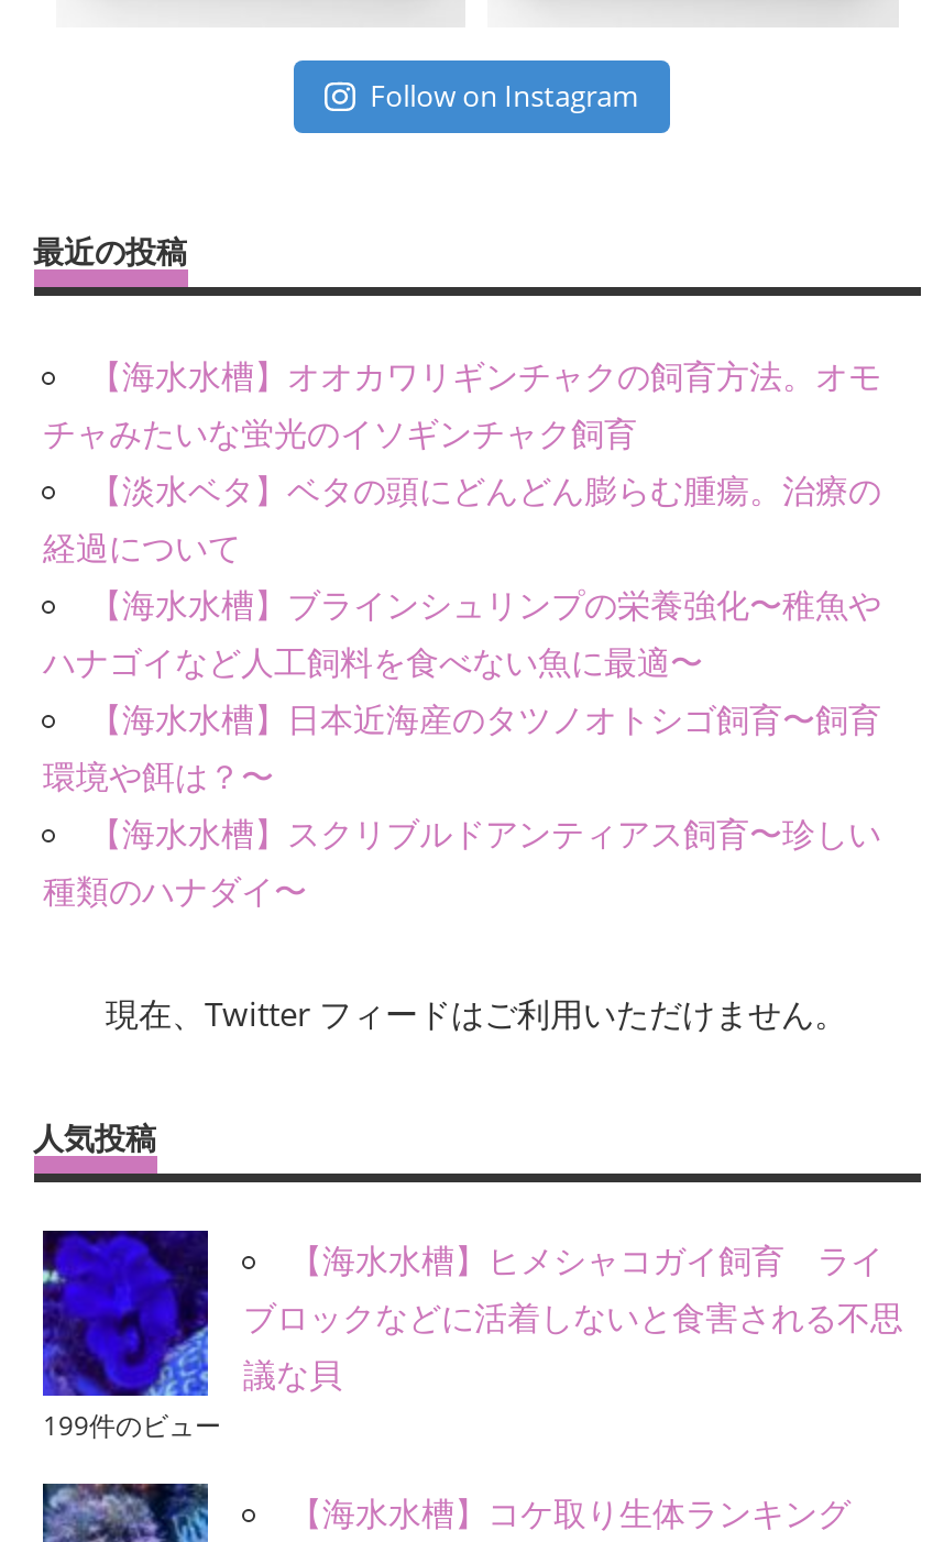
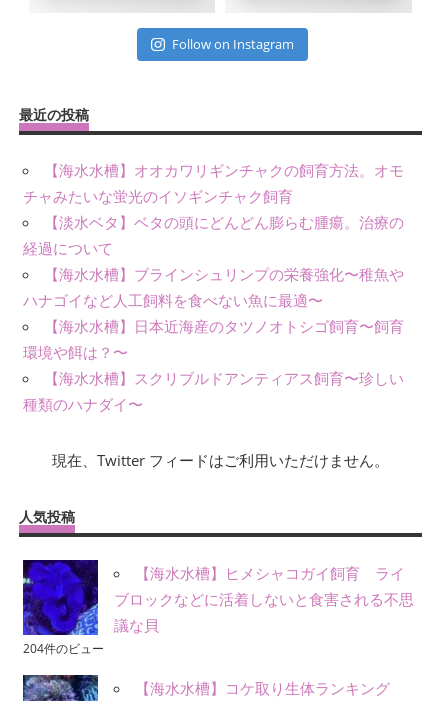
[43,1408,221,1445] 199件のビュー -> [23,640,104,657] 204件のビュー

